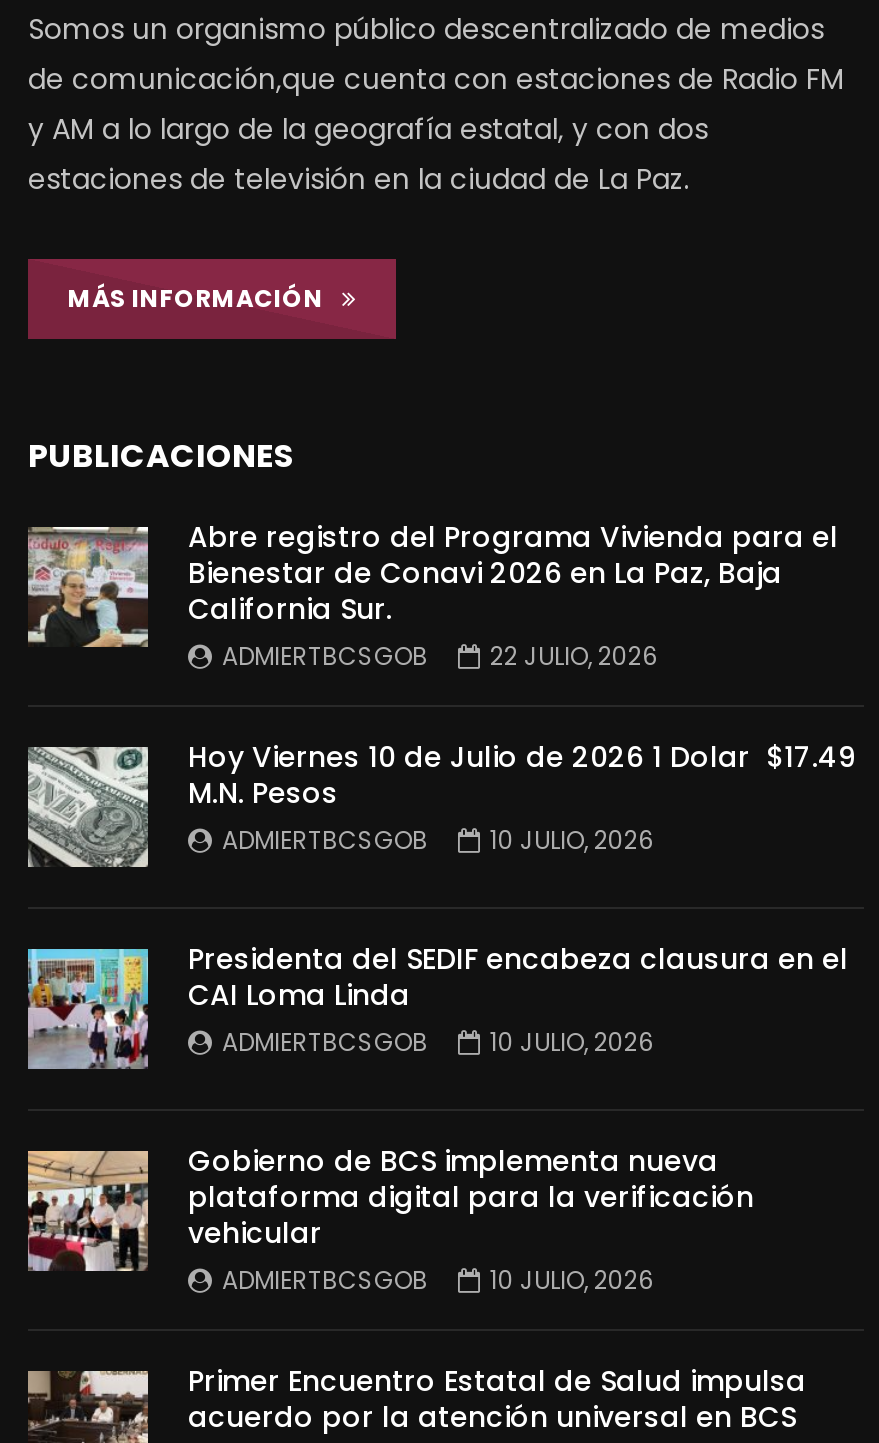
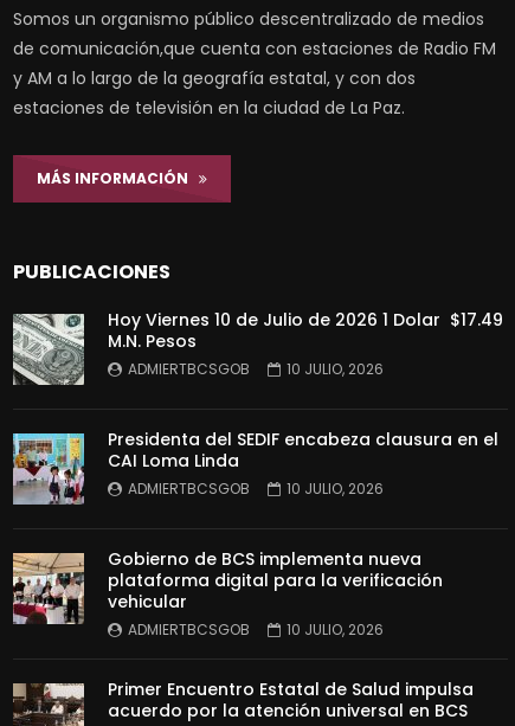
[28,517,838,673] [image] | Abre registro del Programa Vivienda para el | Bienestar de Conavi 2026 en La Paz, Baja | California Sur. | ADMIERTBCSGOB | 22 JULIO, 2026 -> none

